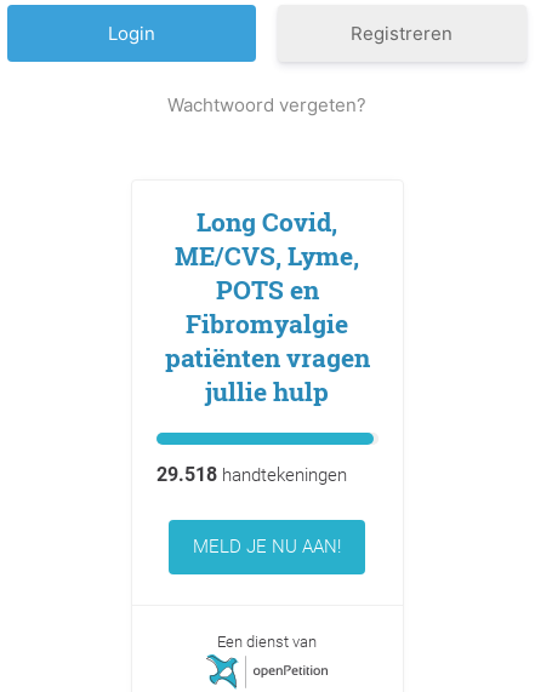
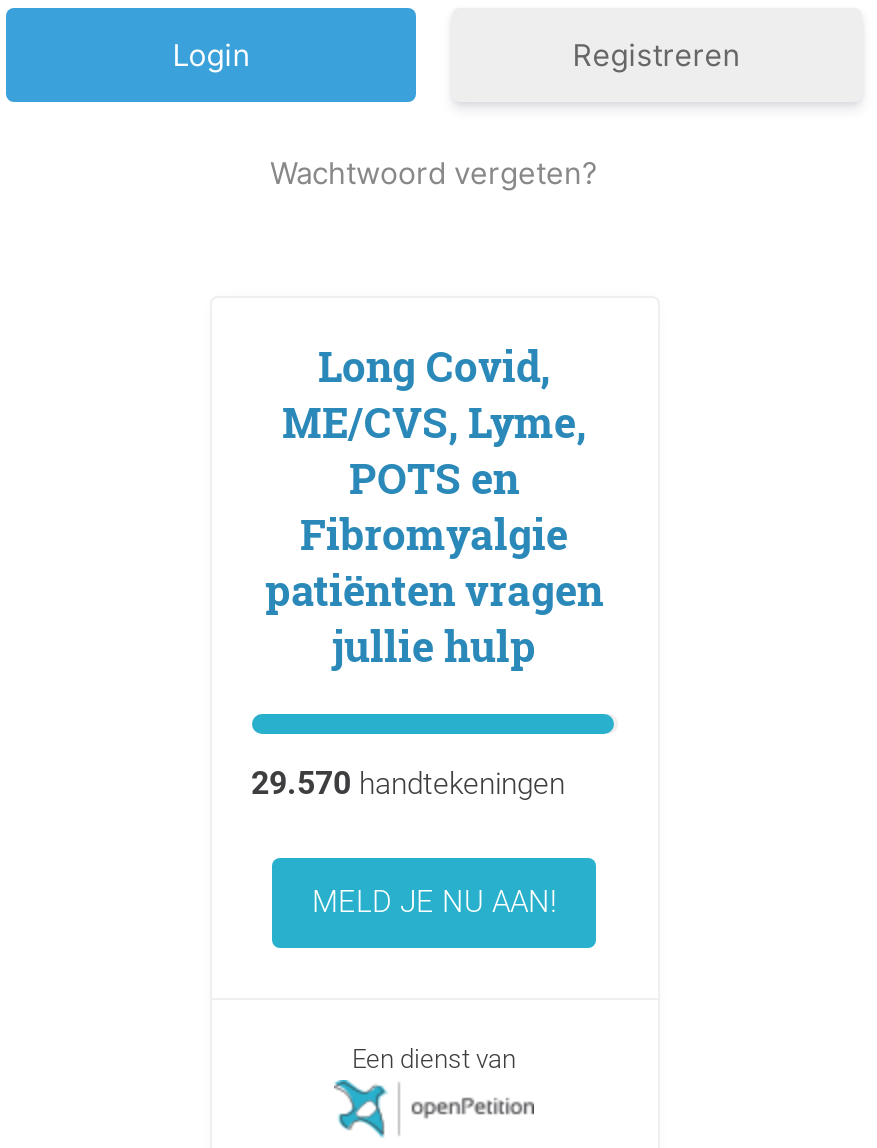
[156,463,346,486] 29.518 handtekeningen -> [251,764,565,802] 29.570 handtekeningen

